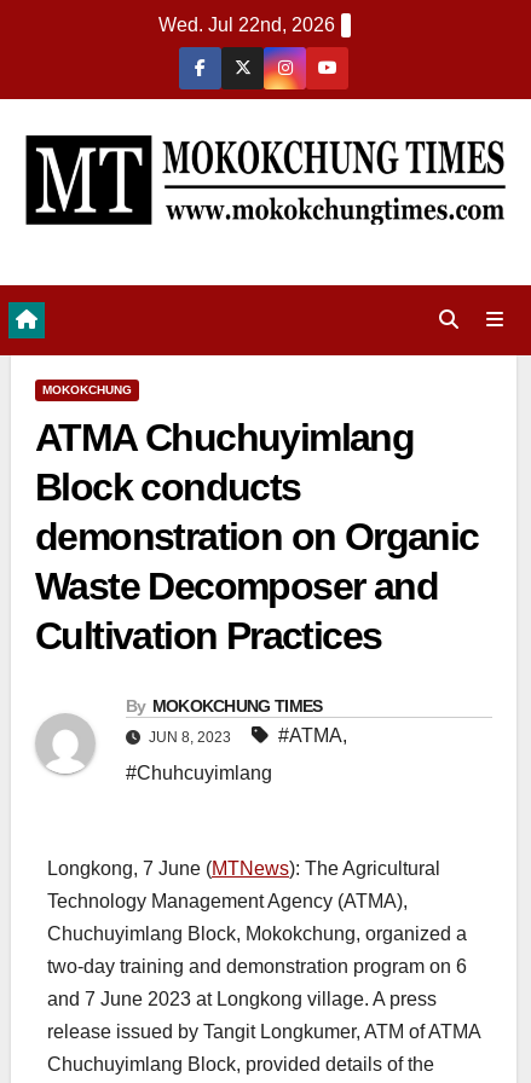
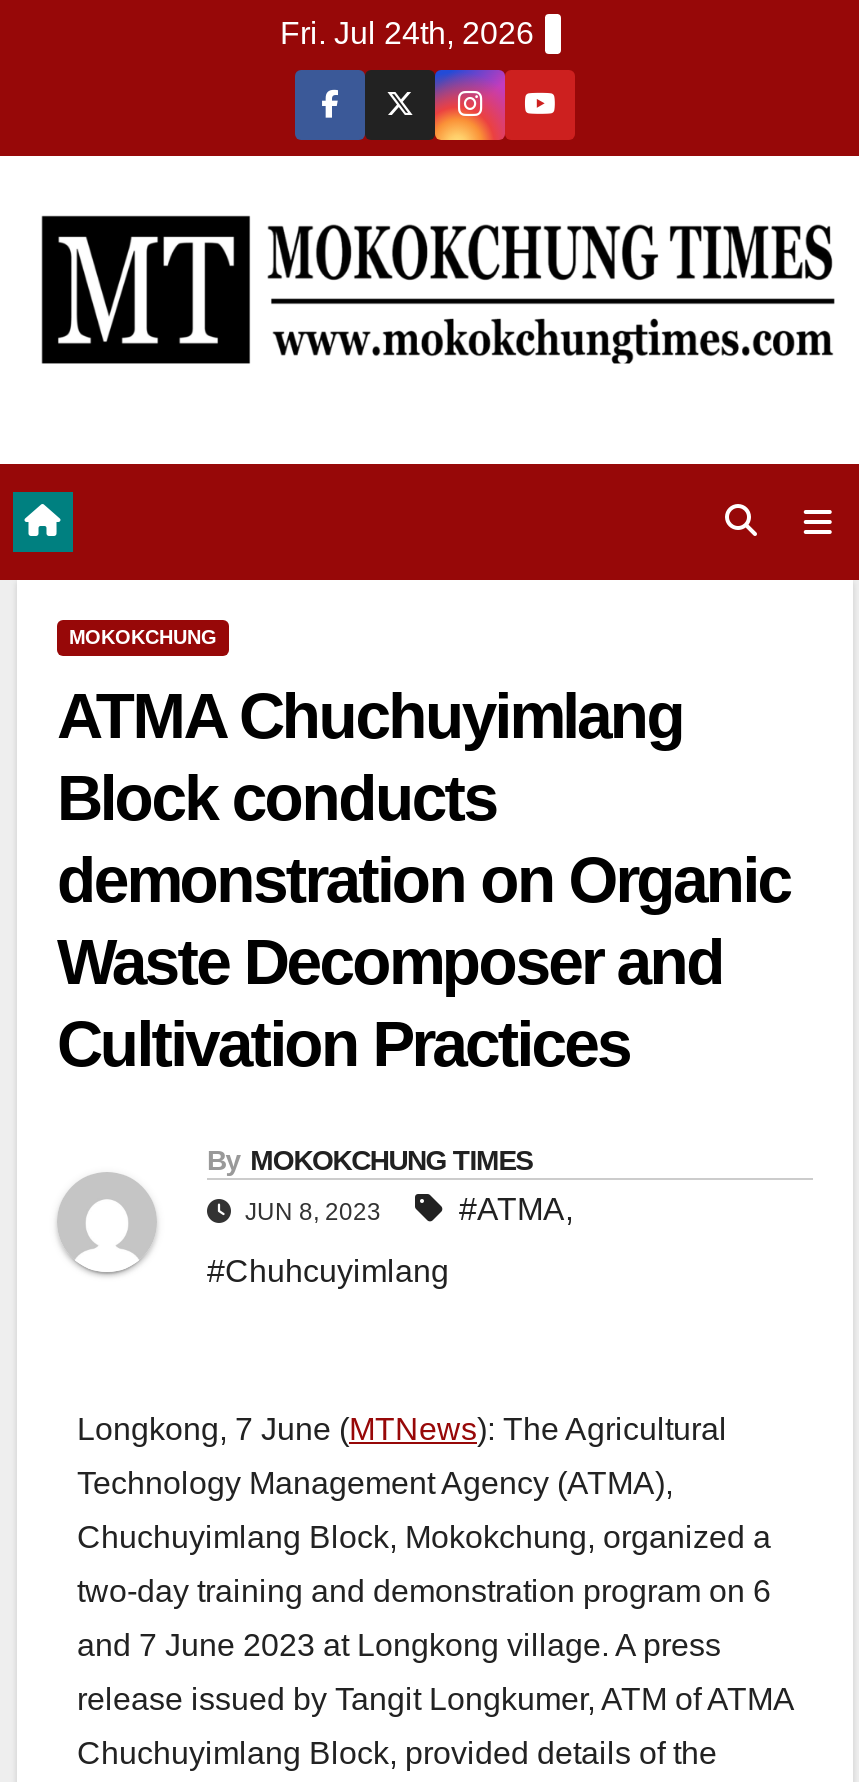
[158,15,335,35] Wed. Jul 22nd, 2026 -> [280,16,534,50] Fri. Jul 24th, 2026

